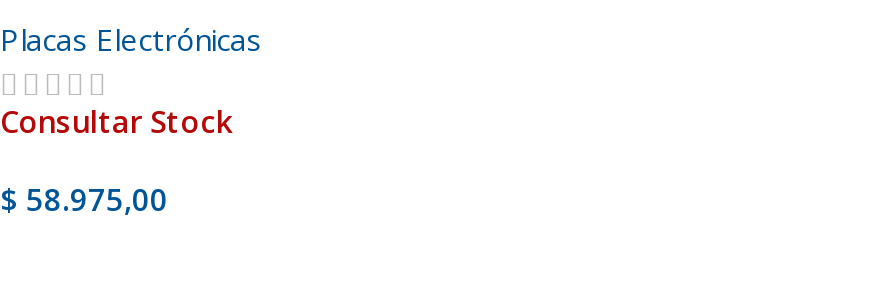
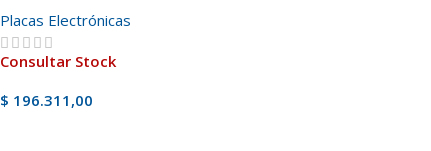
[0,180,168,220] $58.975,00 -> [0,90,93,110] $196.311,00

